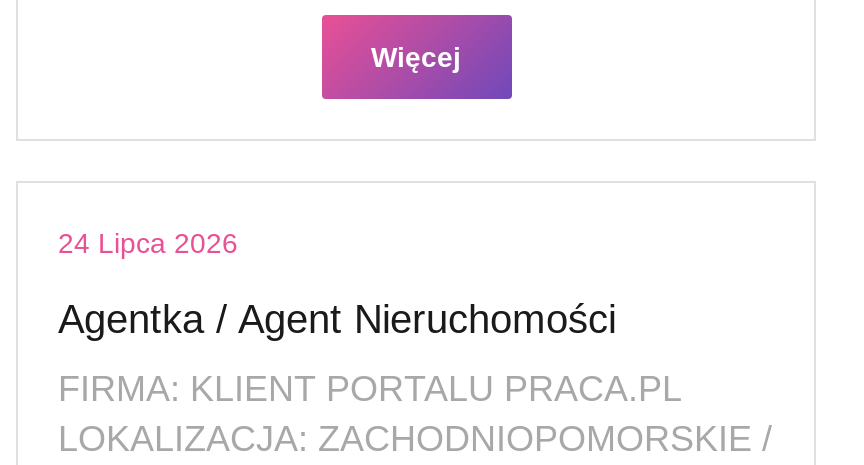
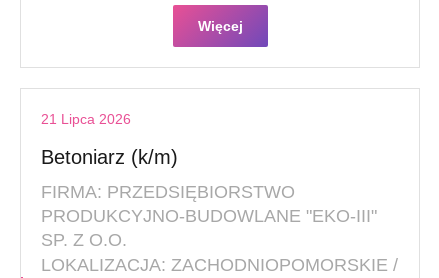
[58,227,238,259] 24 Lipca 2026 -> [41,111,131,127] 21 Lipca 2026
[58,297,616,341] Agentka / Agent Nieruchomości -> [41,146,178,168] Betoniarz (k/m)
[58,369,682,409] FIRMA: KLIENT PORTALU PRACA.PL -> [41,182,377,250] FIRMA: PRZEDSIĘBIORSTWO | PRODUKCYJNO-BUDOWLANE "EKO-III" | SP. Z O.O.

